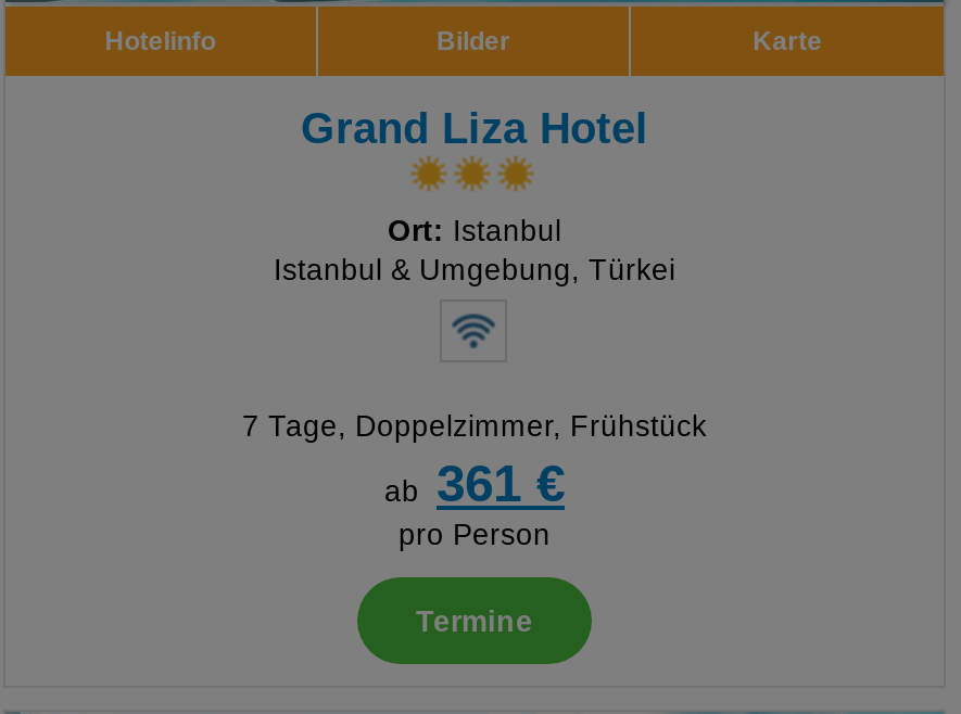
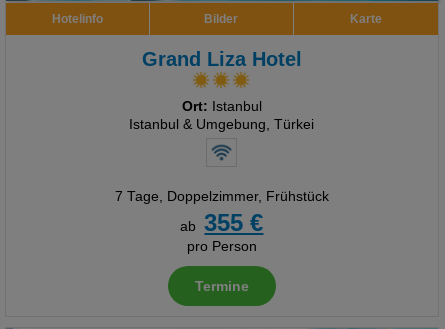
[384,454,565,512] ab 361 € -> [180,209,263,236] ab 355 €

